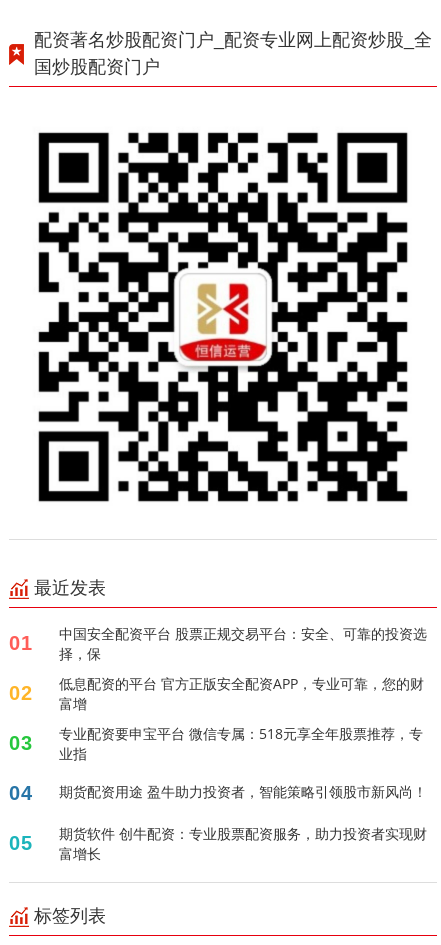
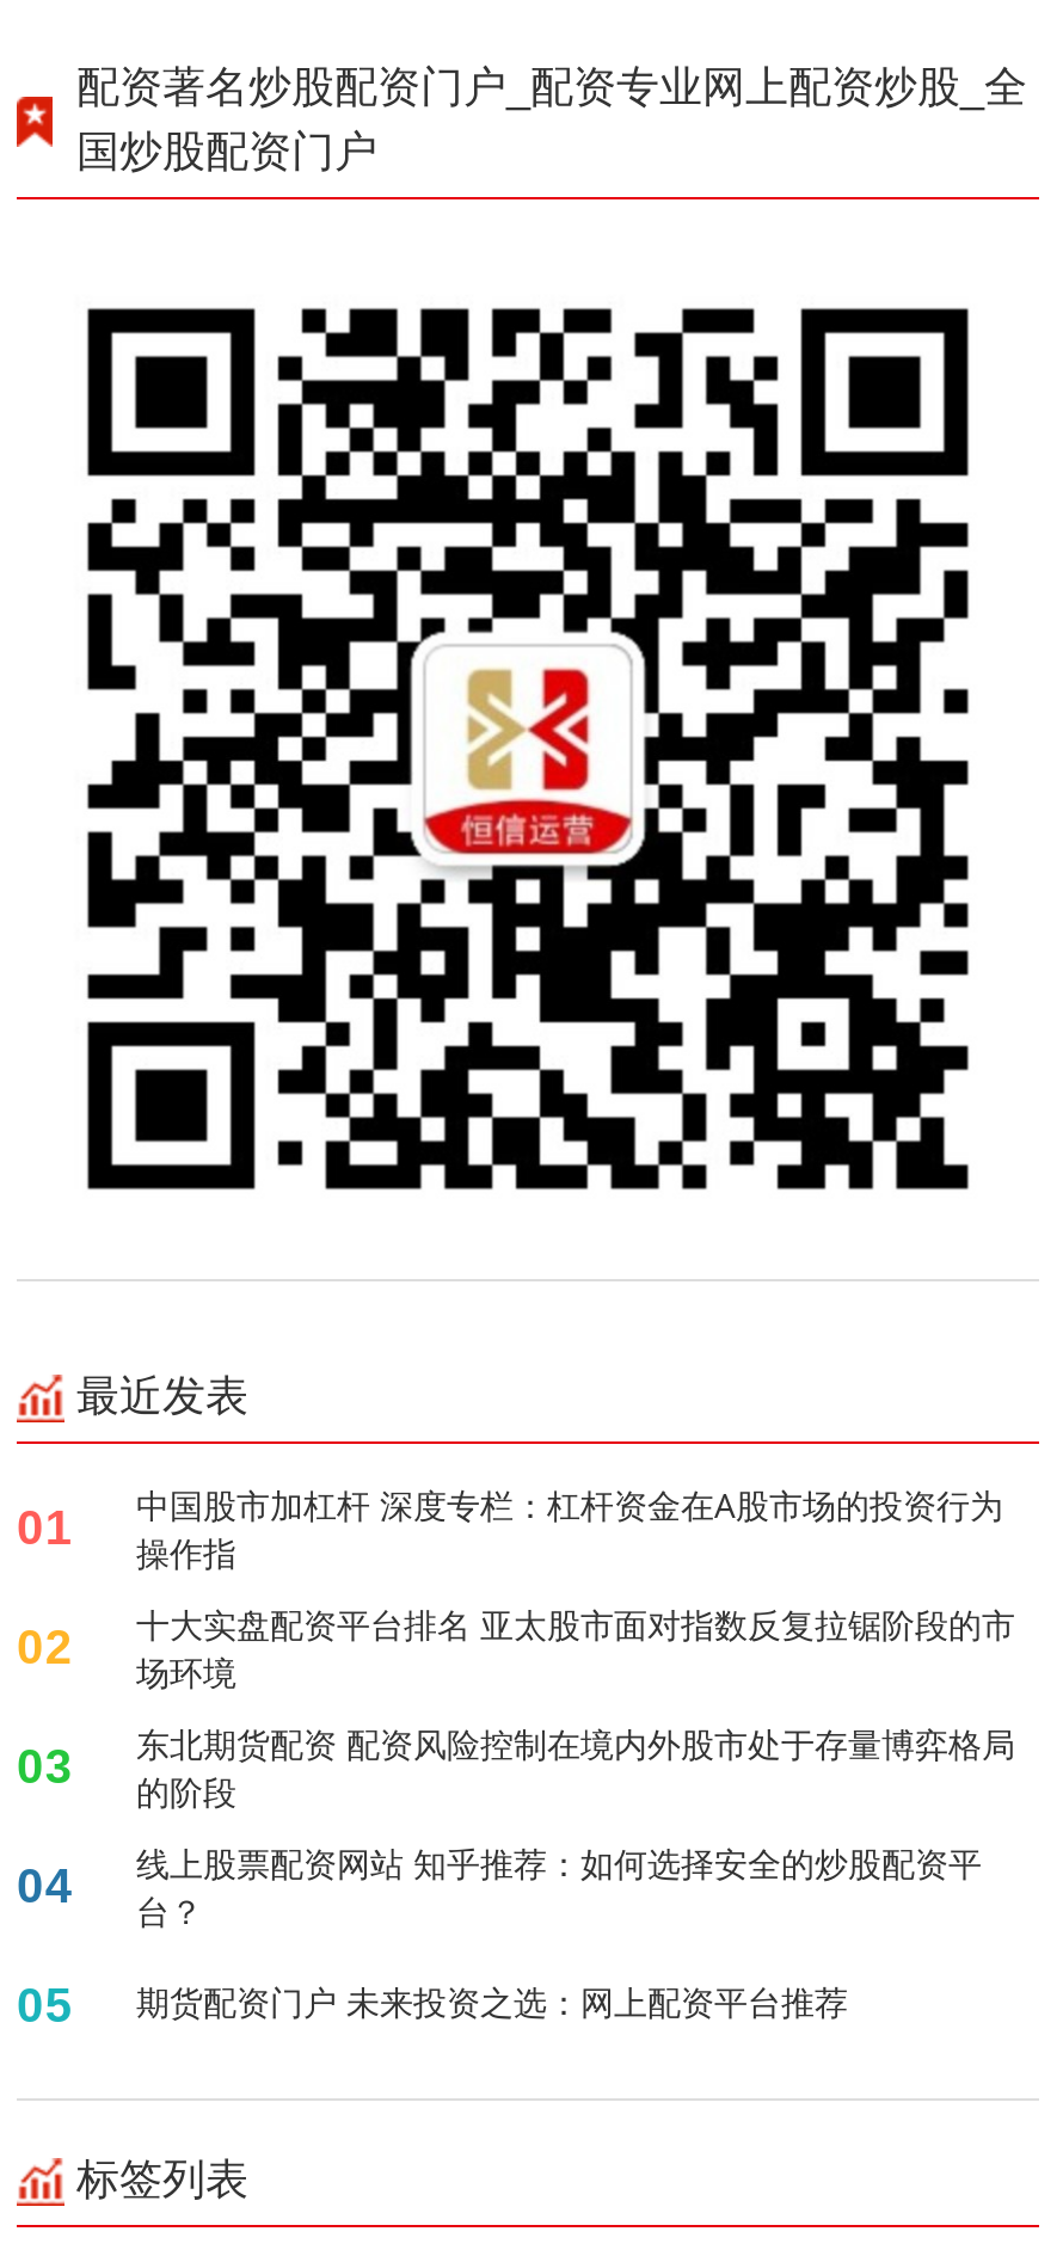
[59,623,427,662] 中国安全配资平台 股票正规交易平台：安全、可靠的投资选 | 择，保 -> [136,1481,1003,1574] 中国股市加杠杆 深度专栏：杠杆资金在A股市场的投资行为 | 操作指
[59,673,424,712] 低息配资的平台 官方正版安全配资APP，专业可靠，您的财 | 富增 -> [136,1600,1015,1693] 十大实盘配资平台排名 亚太股市面对指数反复拉锯阶段的市 | 场环境
[59,723,423,762] 专业配资要申宝平台 微信专属：518元享全年股票推荐，专 | 业指 -> [136,1720,1015,1813] 东北期货配资 配资风险控制在境内外股市处于存量博弈格局 | 的阶段
[59,781,427,800] 期货配资用途 盈牛助力投资者，智能策略引领股市新风尚！ -> [136,1839,982,1932] 线上股票配资网站 知乎推荐：如何选择安全的炒股配资平 | 台？
[59,823,427,862] 期货软件 创牛配资：专业股票配资服务，助力投资者实现财 | 富增长 -> [136,1978,848,2023] 期货配资门户 未来投资之选：网上配资平台推荐

